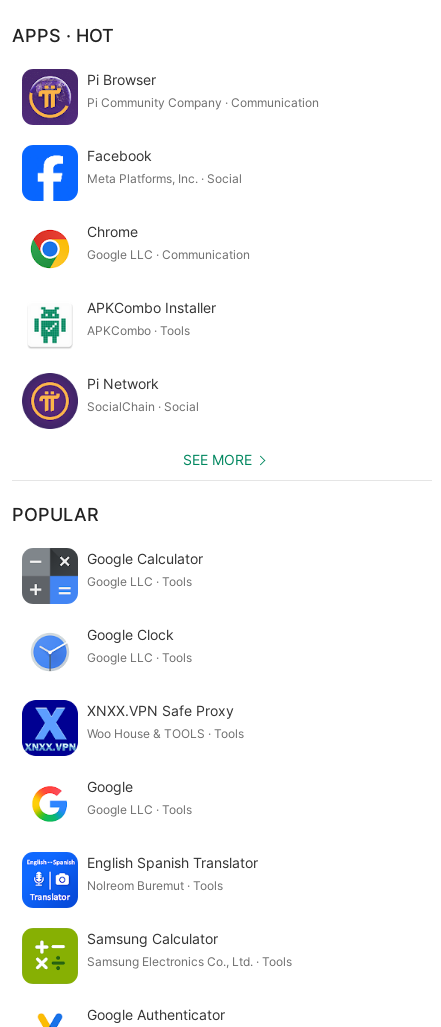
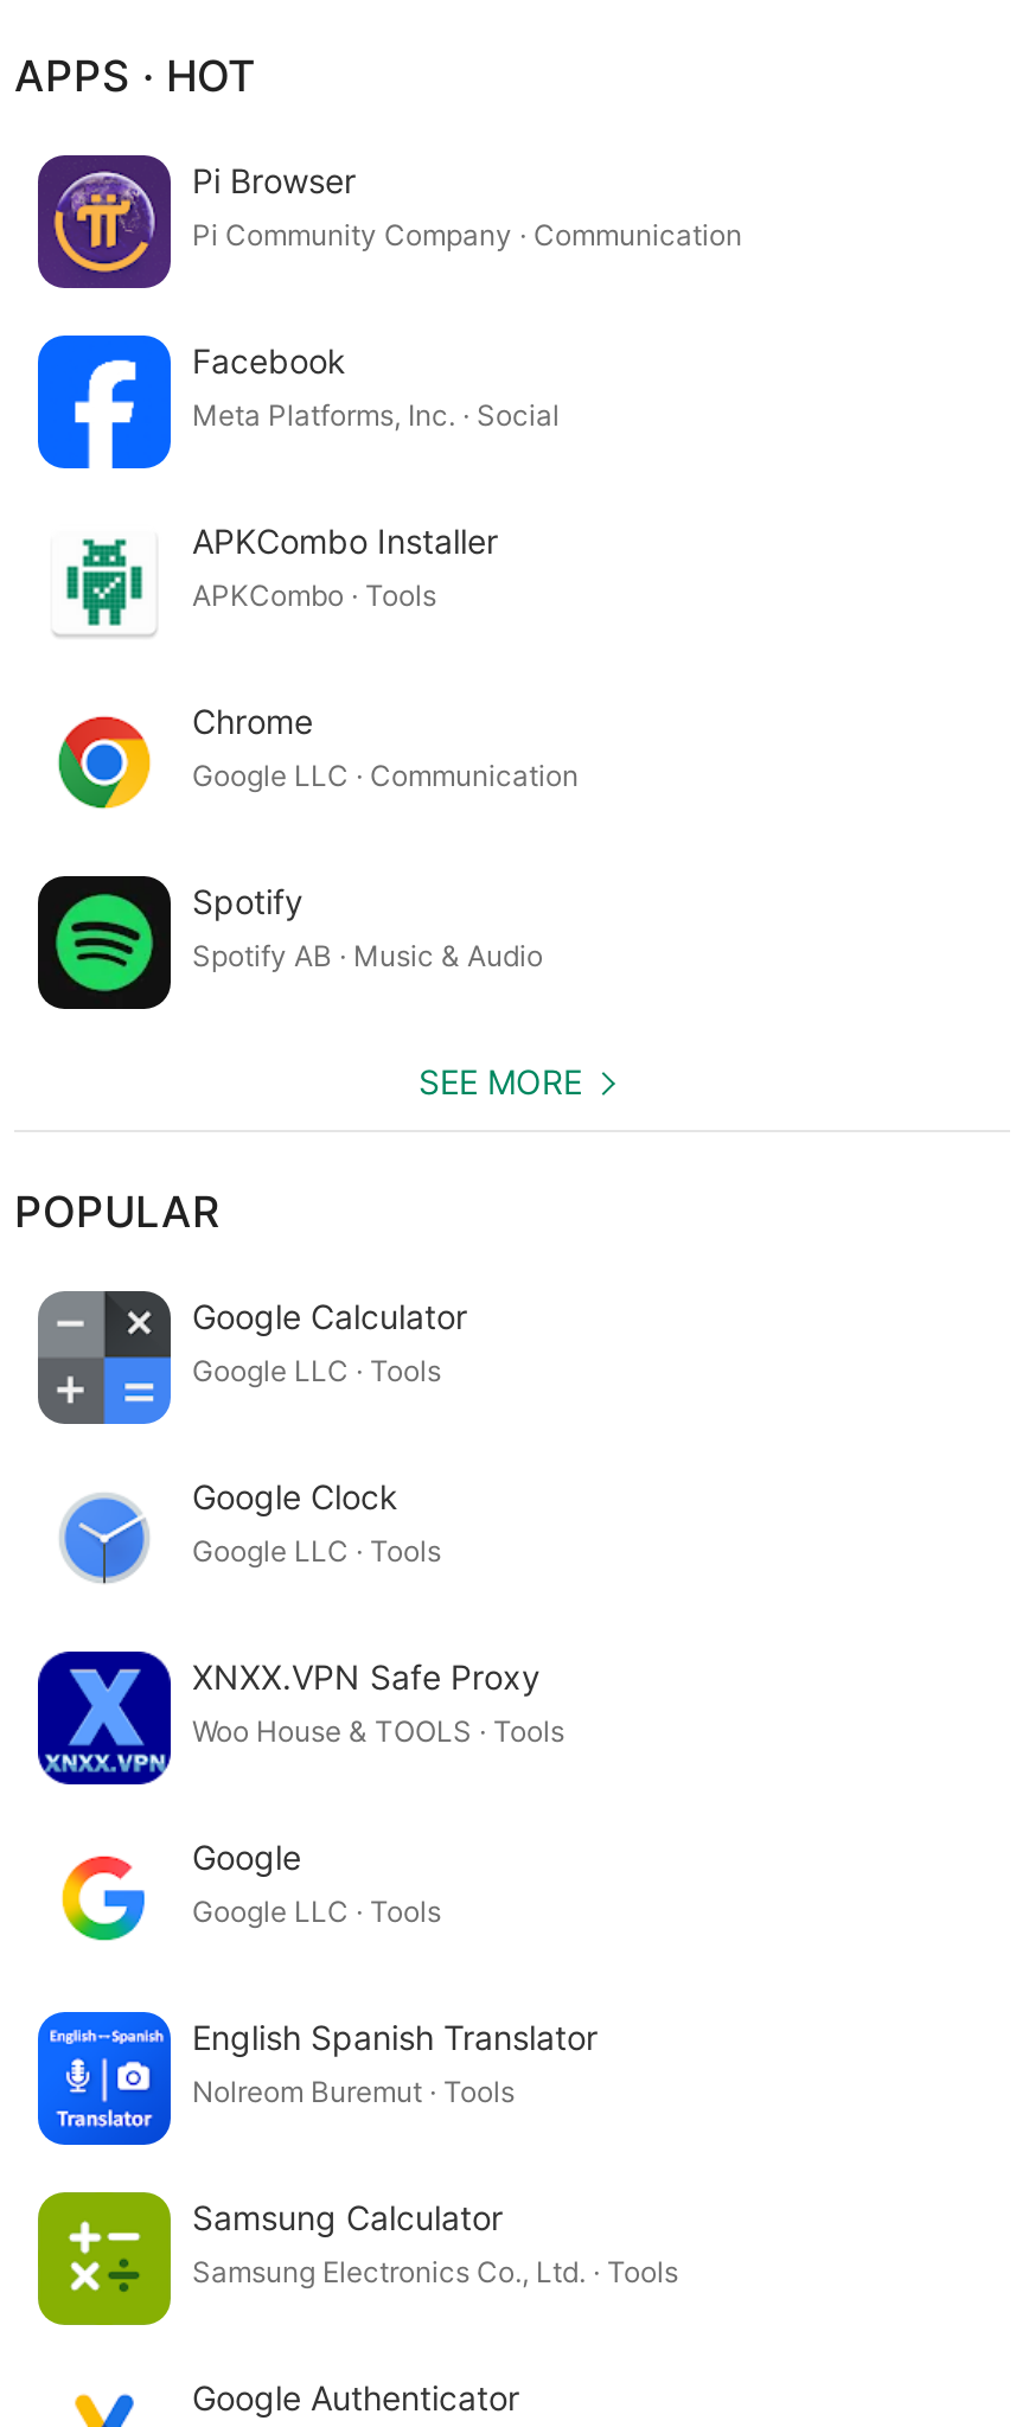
moved [30,222,250,269] -> [57,700,579,810]: [image] | Chrome | Google LLC · Communication
moved [31,298,216,344] -> [59,519,498,627]: [image] | APKCombo Installer | APKCombo · Tools
[21,372,199,430] [image] | Pi Network | SocialChain · Social -> [36,874,543,1011] [image] | Spotify | Spotify AB · Music & Audio

